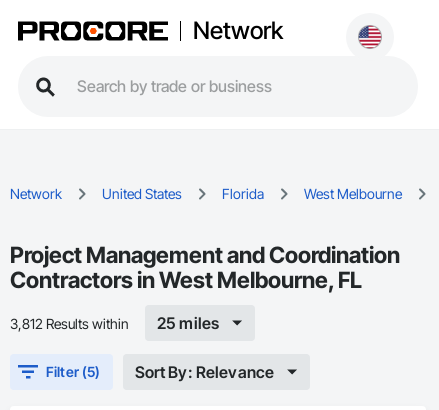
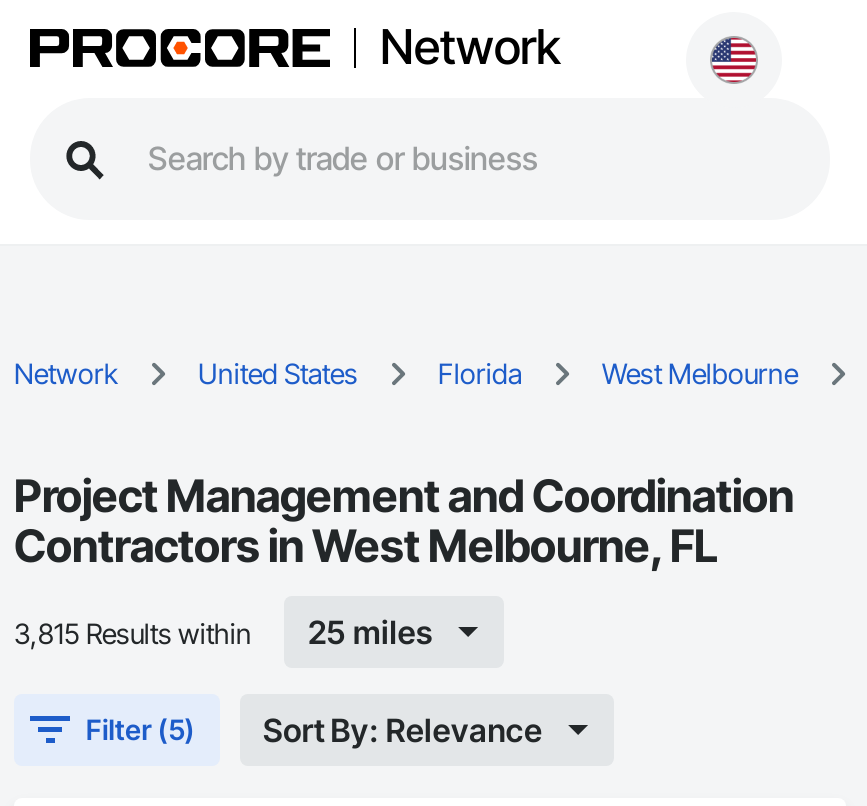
[10,314,129,331] 3,812 Results within -> [14,615,252,649] 3,815 Results within

